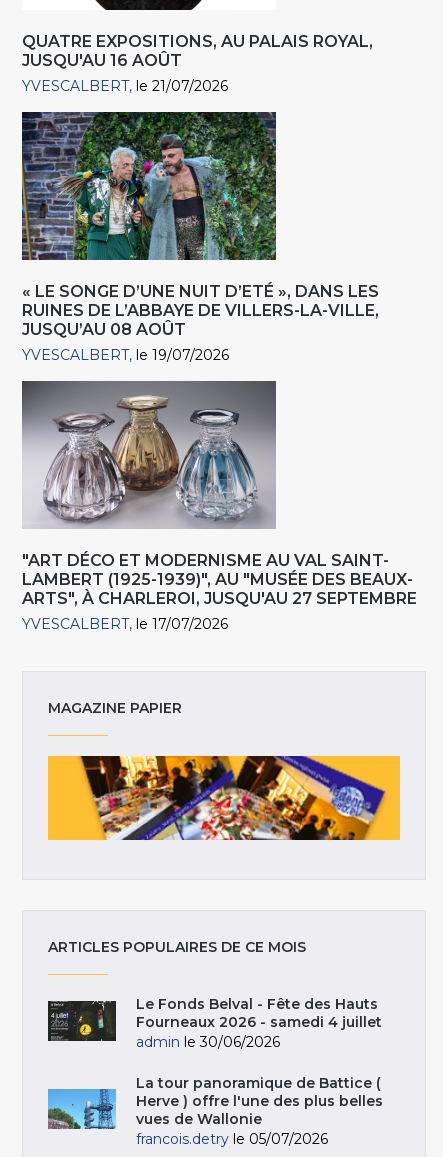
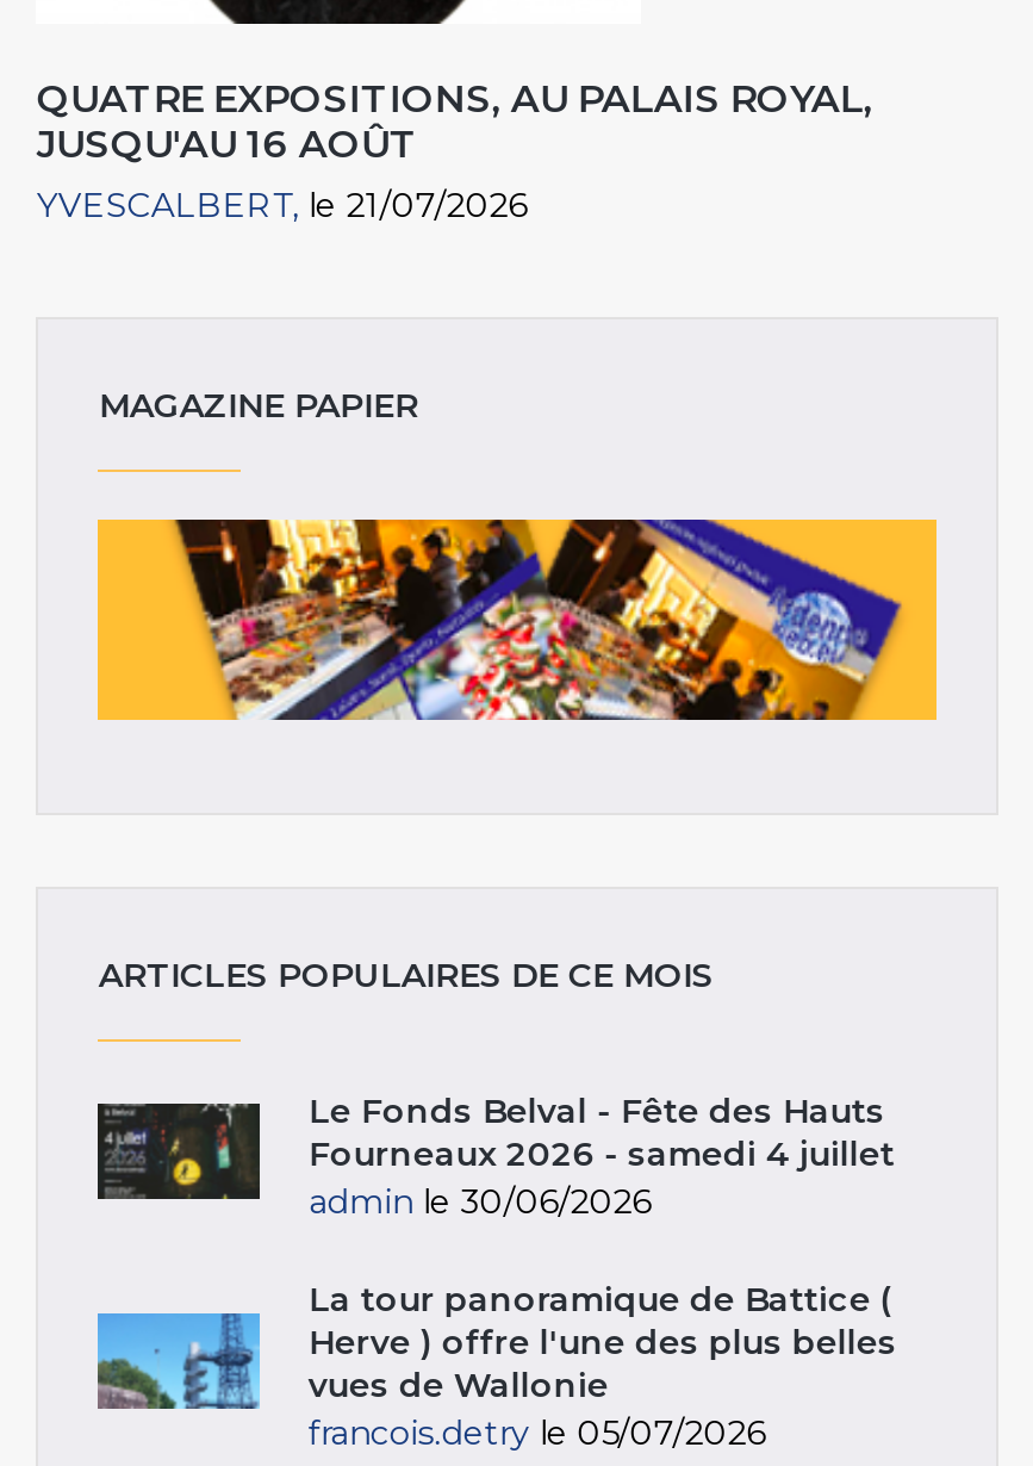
[21,111,379,364] [image] | « LE SONGE D’UNE NUIT D’ETÉ », DANS LES | RUINES DE L’ABBAYE DE VILLERS-LA-VILLE, | JUSQU’AU 08 AOÛT | YVESCALBERT le 19/07/2026 -> none
[21,380,417,633] [image] | "ART DÉCO ET MODERNISME AU VAL SAINT- | LAMBERT (1925-1939)", AU "MUSÉE DES BEAUX- | ARTS", À CHARLEROI, JUSQU'AU 27 SEPTEMBRE | YVESCALBERT le 17/07/2026 -> none

